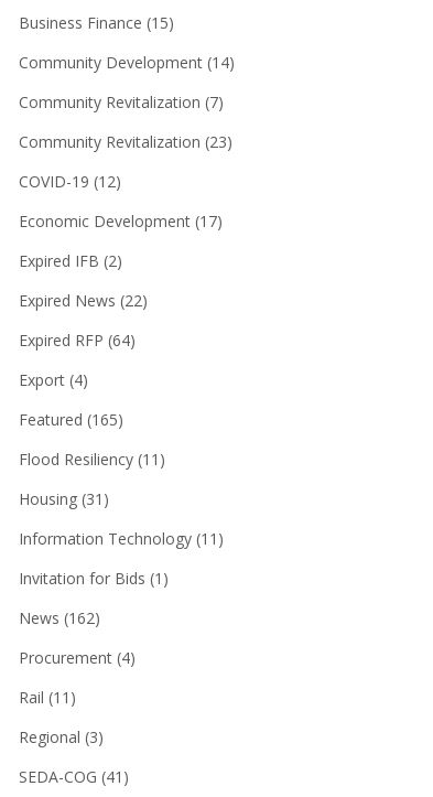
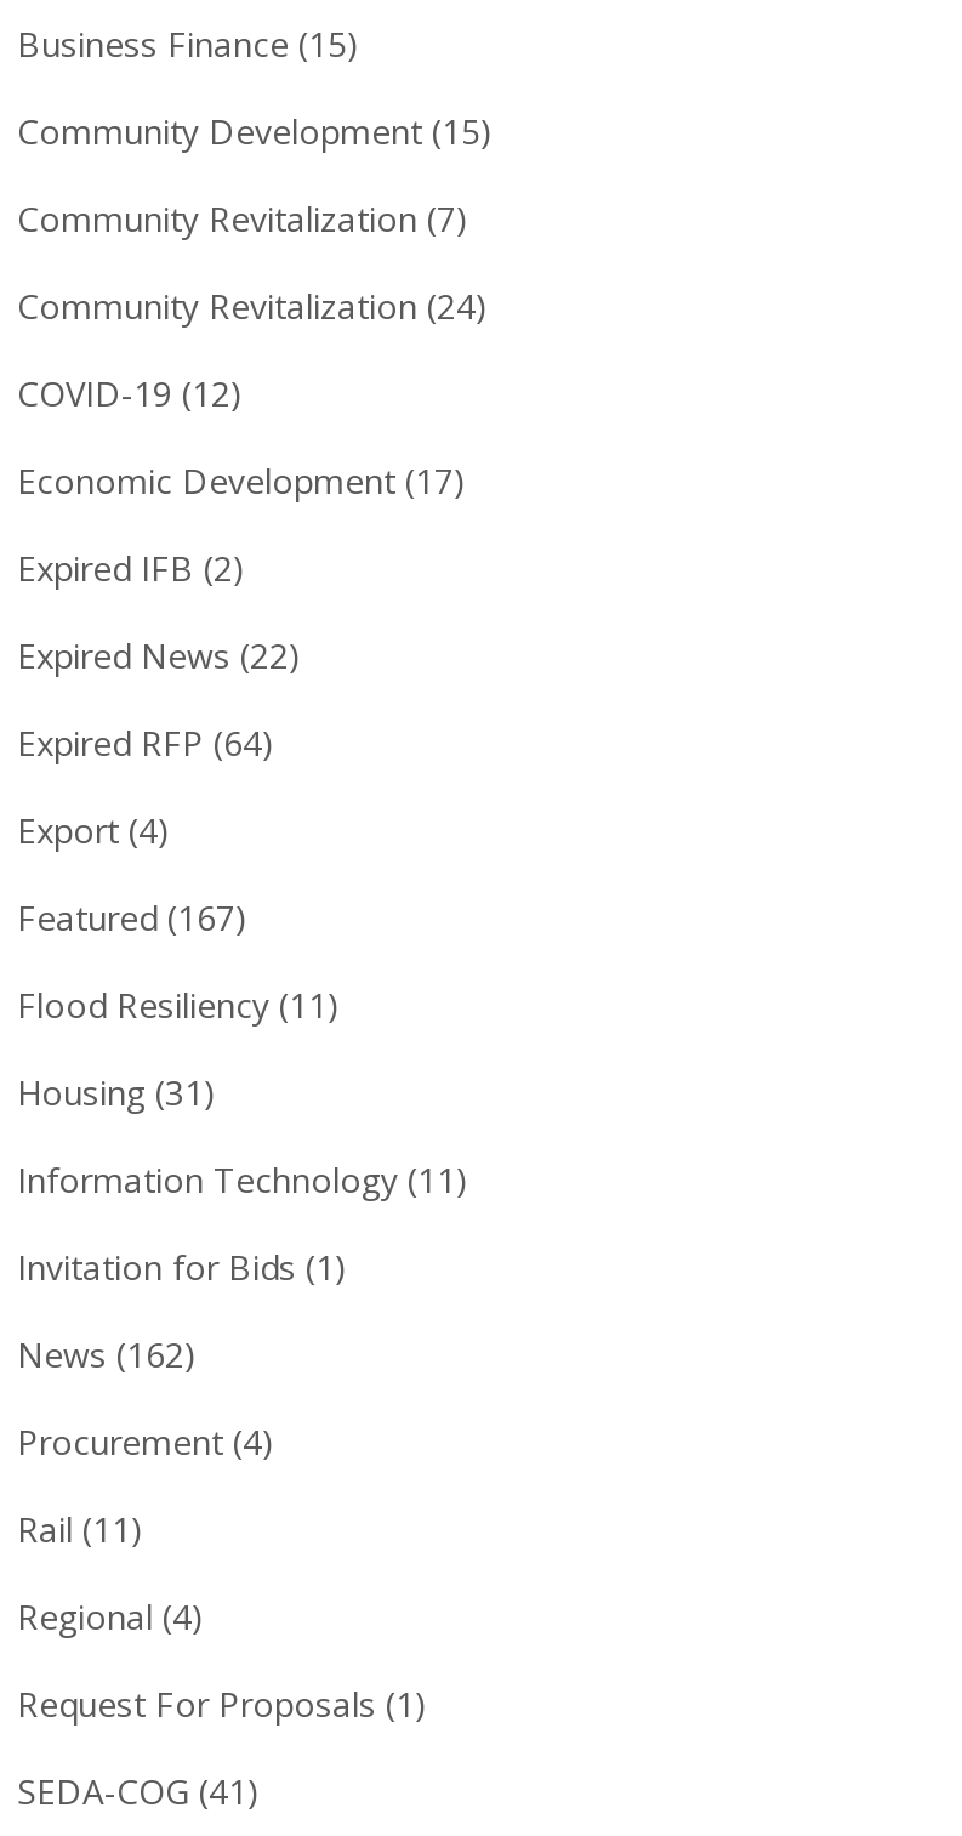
[19,51,235,72] Community Development (14) -> [17,107,493,153] Community Development (15)
[19,131,232,152] Community Revitalization (23) -> [17,282,488,328] Community Revitalization (24)
[19,409,123,430] Featured (165) -> [17,894,247,940] Featured (167)
[19,726,104,747] Regional (3) -> [17,1593,427,1726] Regional (4) | Request For Proposals (1)

